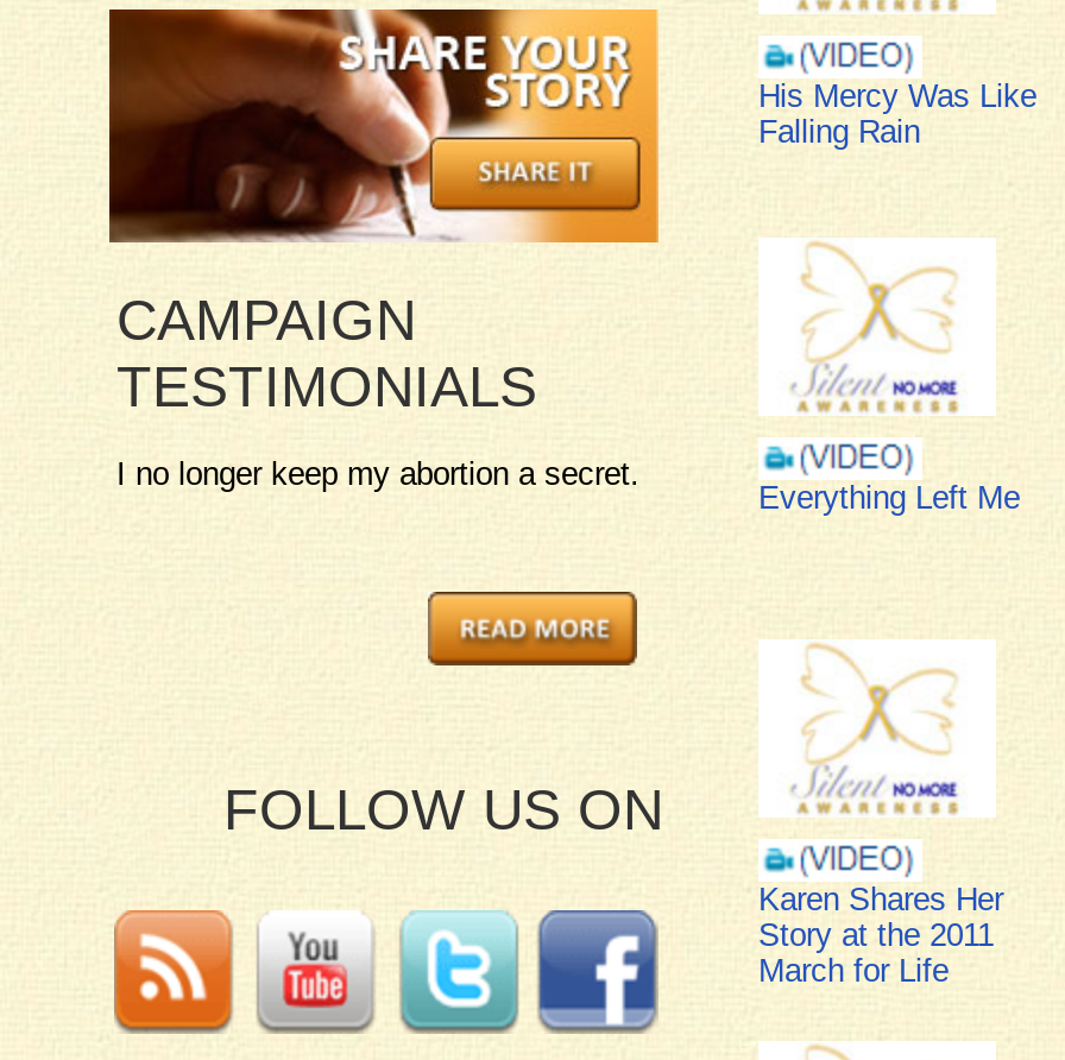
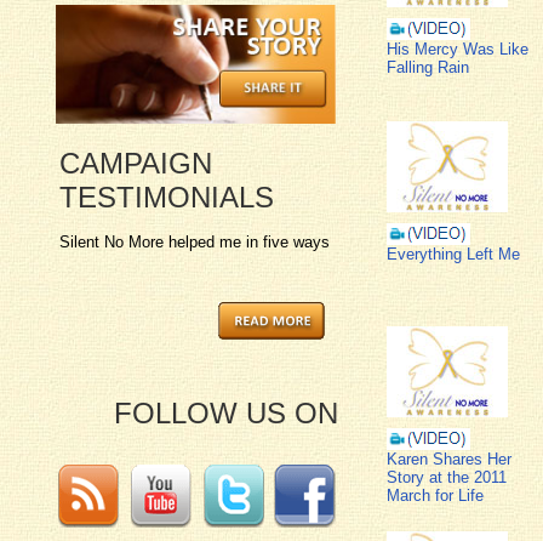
[116,457,639,493] I no longer keep my abortion a secret. -> [59,233,330,251] Silent No More helped me in five ways

